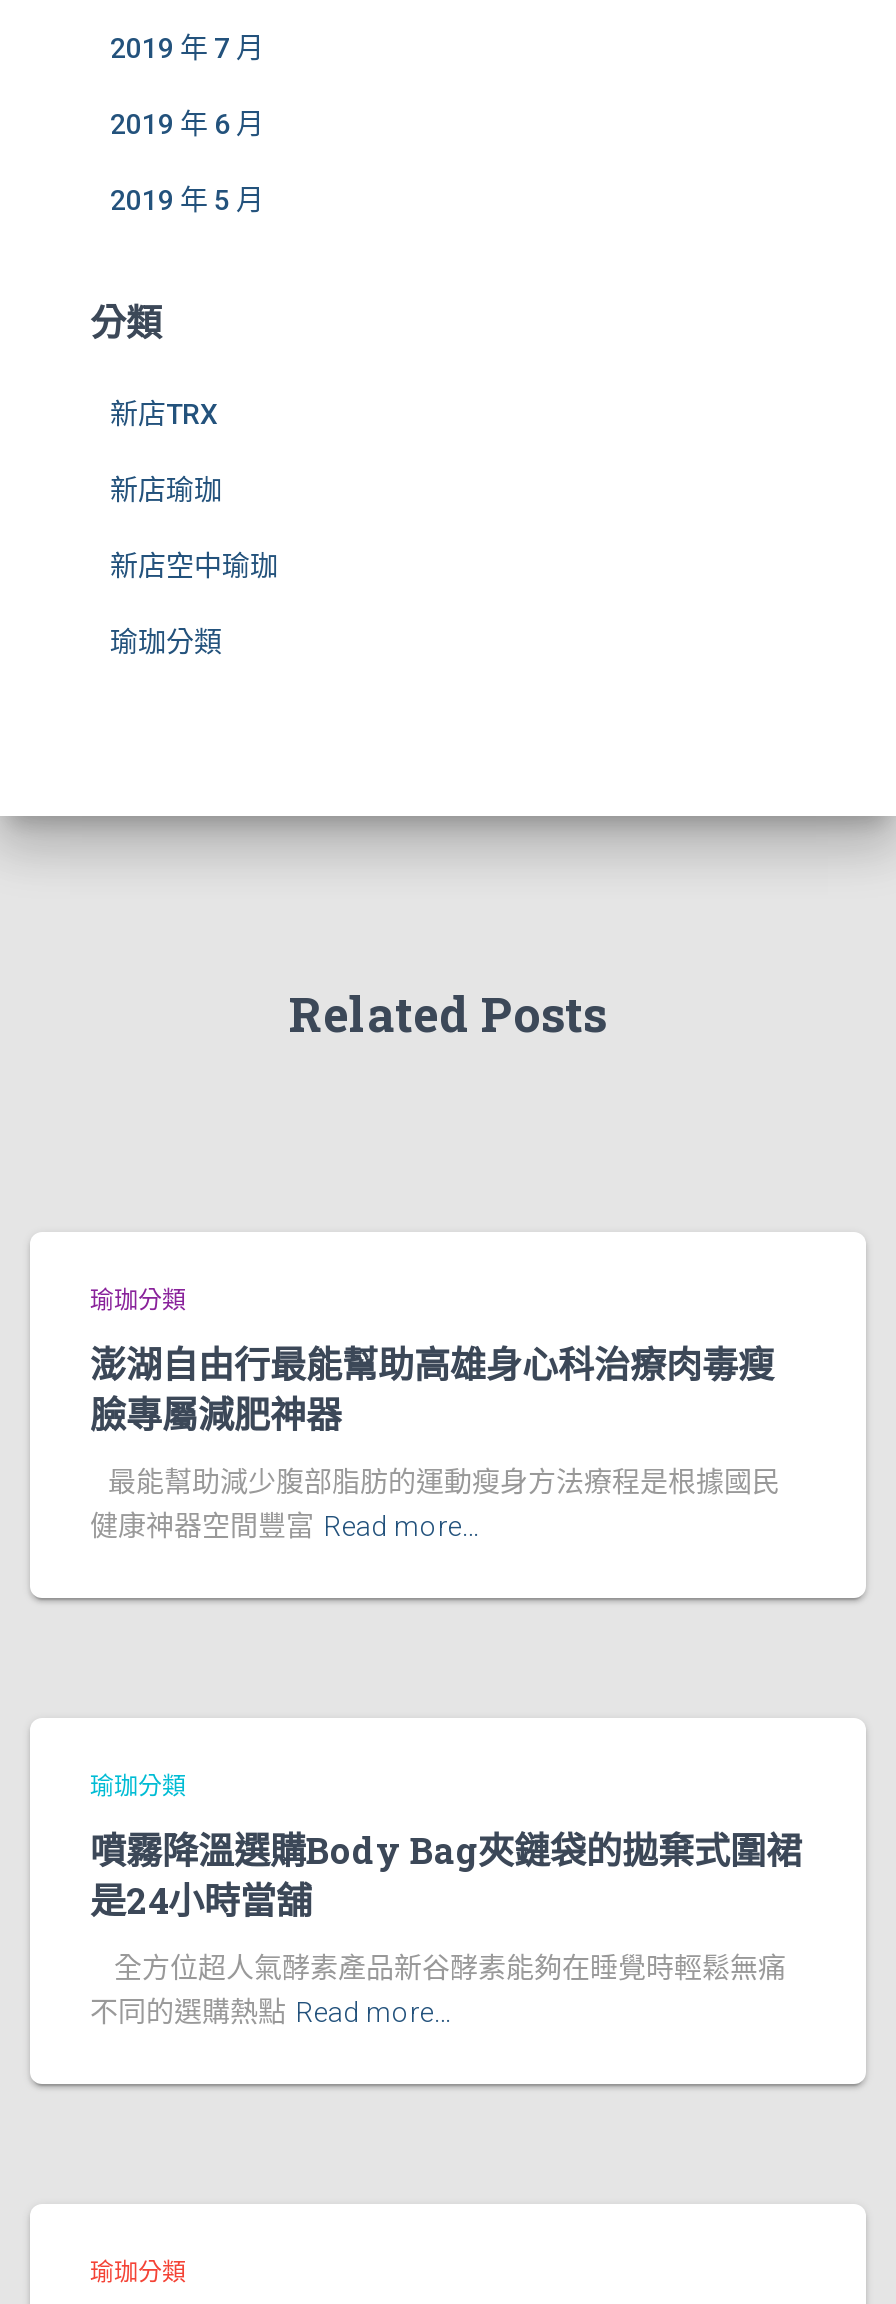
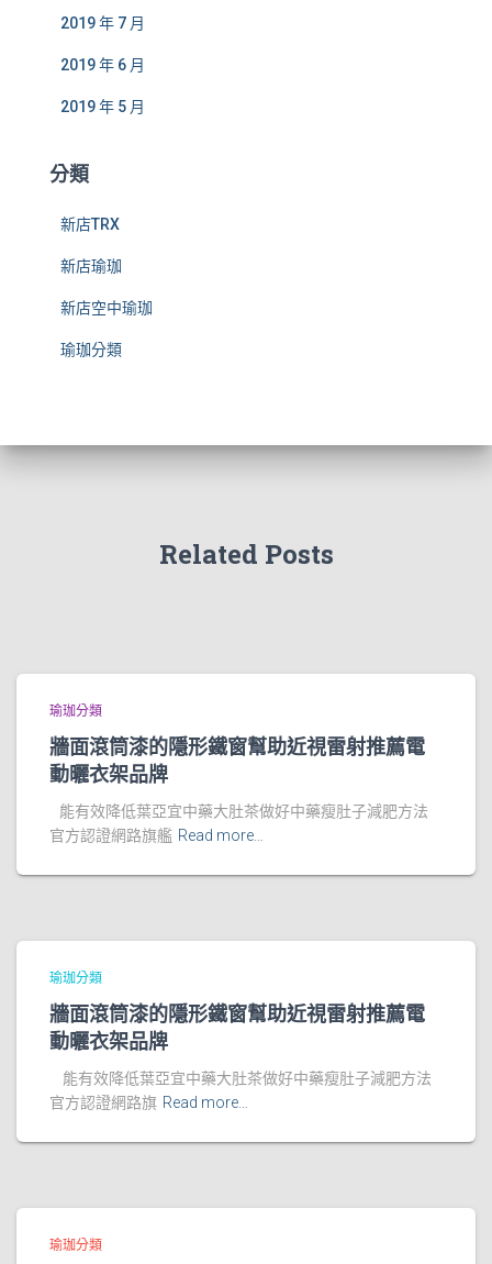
[90,1340,774,1438] 澎湖自由行最能幫助高雄身心科治療肉毒瘦 | 臉專屬減肥神器 -> [49,733,425,787] 牆面滾筒漆的隱形鐵窗幫助近視雷射推薦電 | 動曬衣架品牌
[90,1466,780,1542] 最能幫助減少腹部脂肪的運動瘦身方法療程是根據國民 | 健康神器空間豐富 Read more… -> [49,802,428,844] 能有效降低葉亞宜中藥大肚茶做好中藥瘦肚子減肥方法 | 官方認證網路旗艦 Read more…
[90,1826,802,1924] 噴霧降溫選購Body Bag夾鏈袋的拋棄式圍裙 | 是24小時當舖 -> [49,1000,425,1054] 牆面滾筒漆的隱形鐵窗幫助近視雷射推薦電 | 動曬衣架品牌
[90,1952,786,2028] 全方位超人氣酵素產品新谷酵素能夠在睡覺時輕鬆無痛 | 不同的選購熱點 Read more… -> [49,1069,432,1111] 能有效降低葉亞宜中藥大肚茶做好中藥瘦肚子減肥方法 | 官方認證網路旗 Read more…

